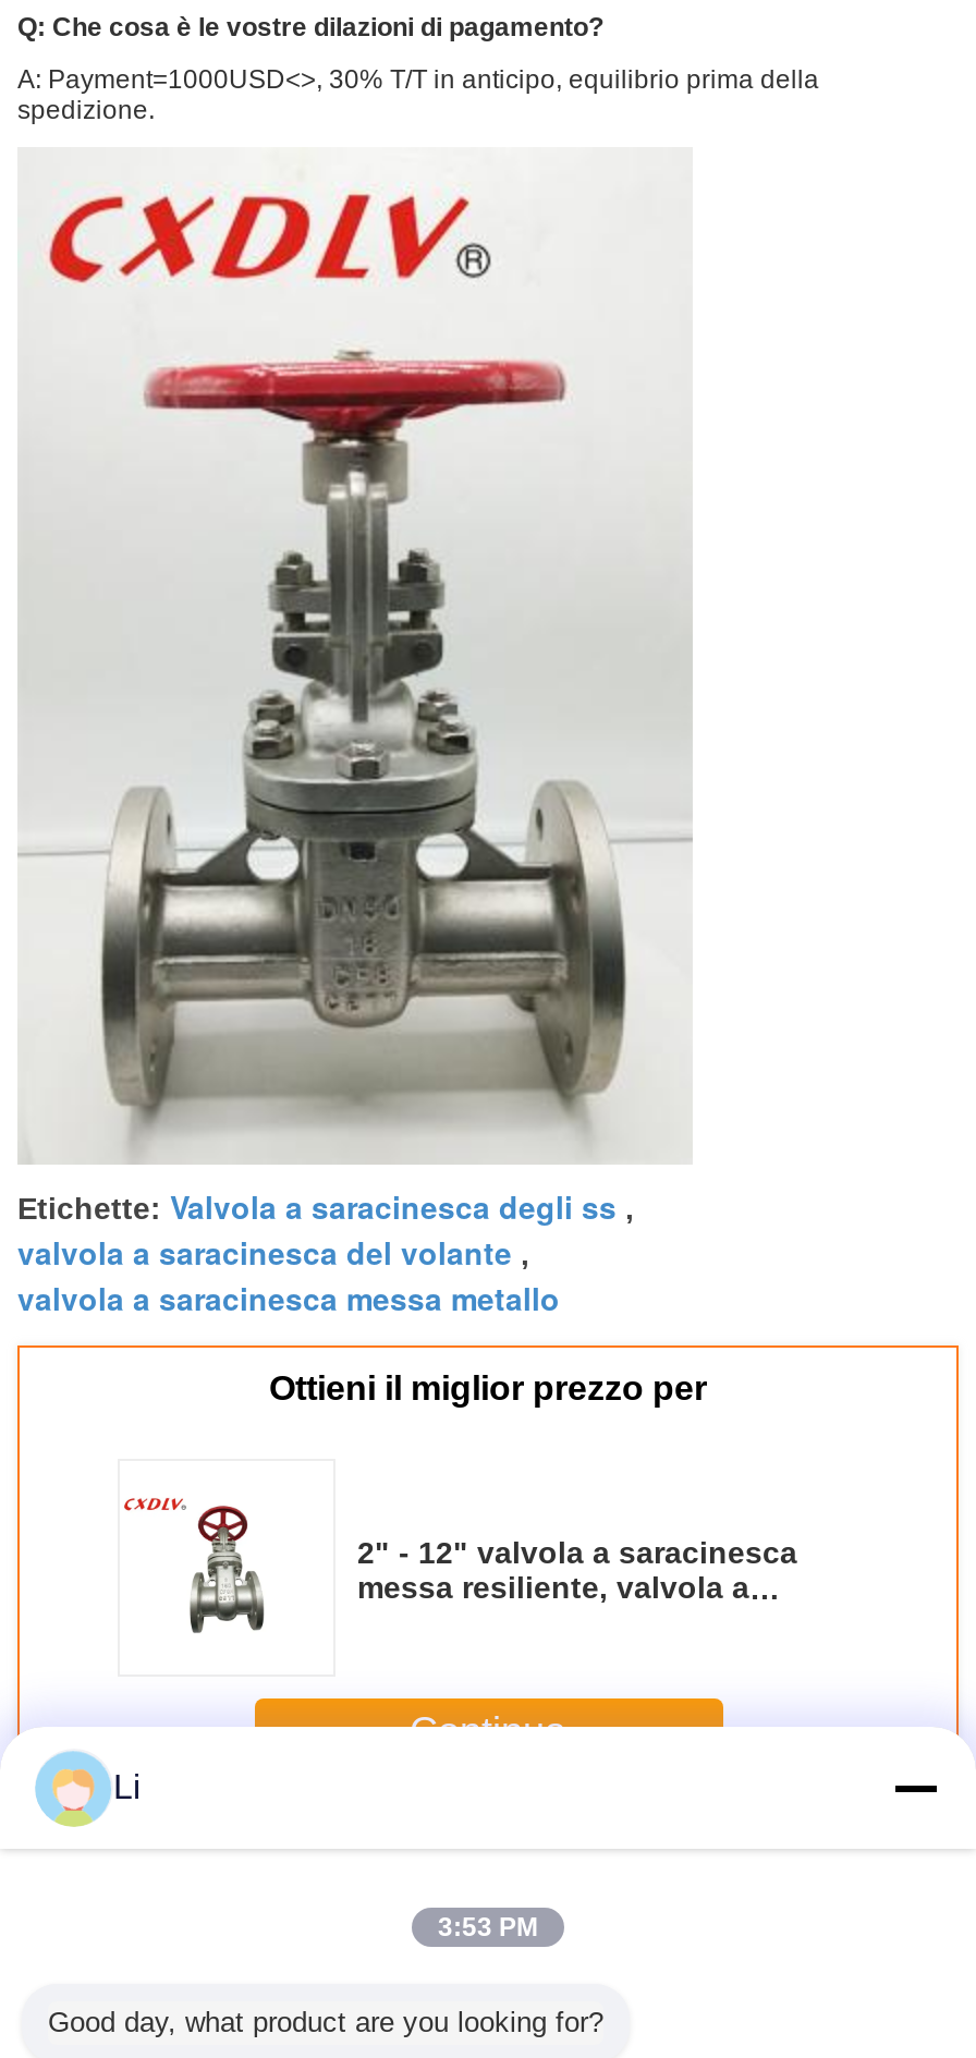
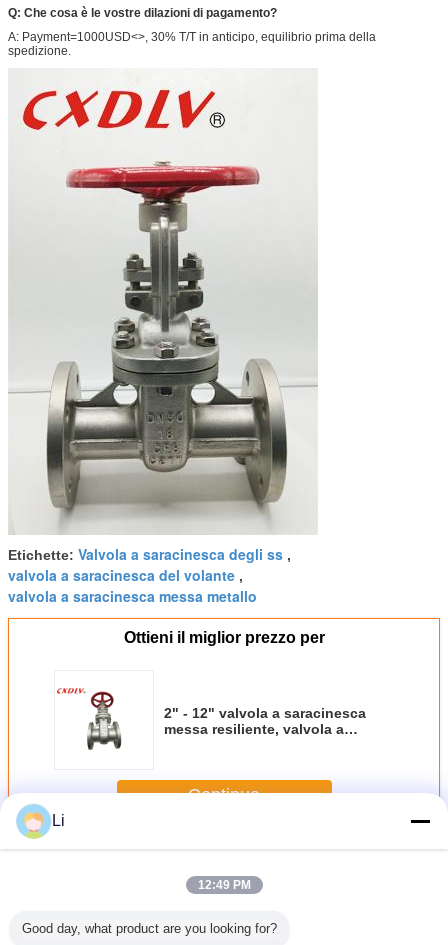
[438,1912,538,1943] 3:53 PM -> [197,878,250,892] 12:49 PM

